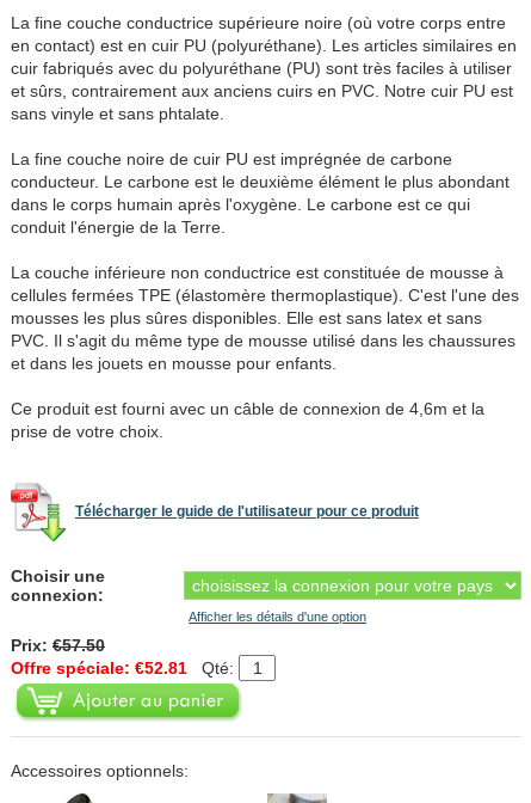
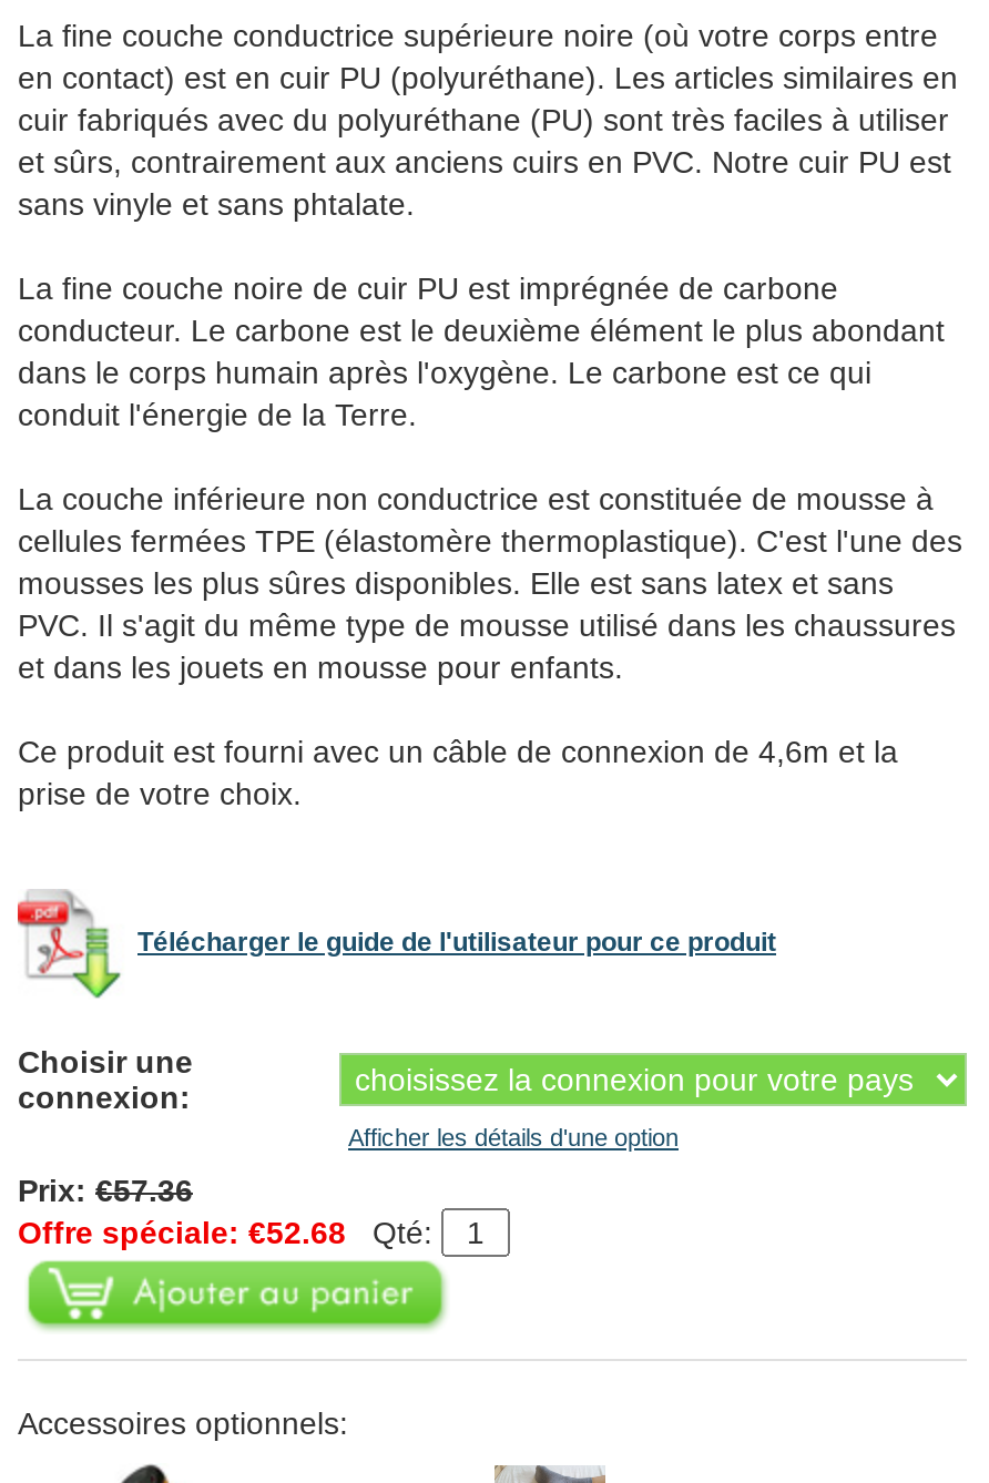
[11,636,105,655] Prix: €57.50 -> [18,1173,193,1208] Prix: €57.36
[11,658,239,678] Offre spéciale: €52.81 Qté: -> [18,1215,441,1250] Offre spéciale: €52.68 Qté:

